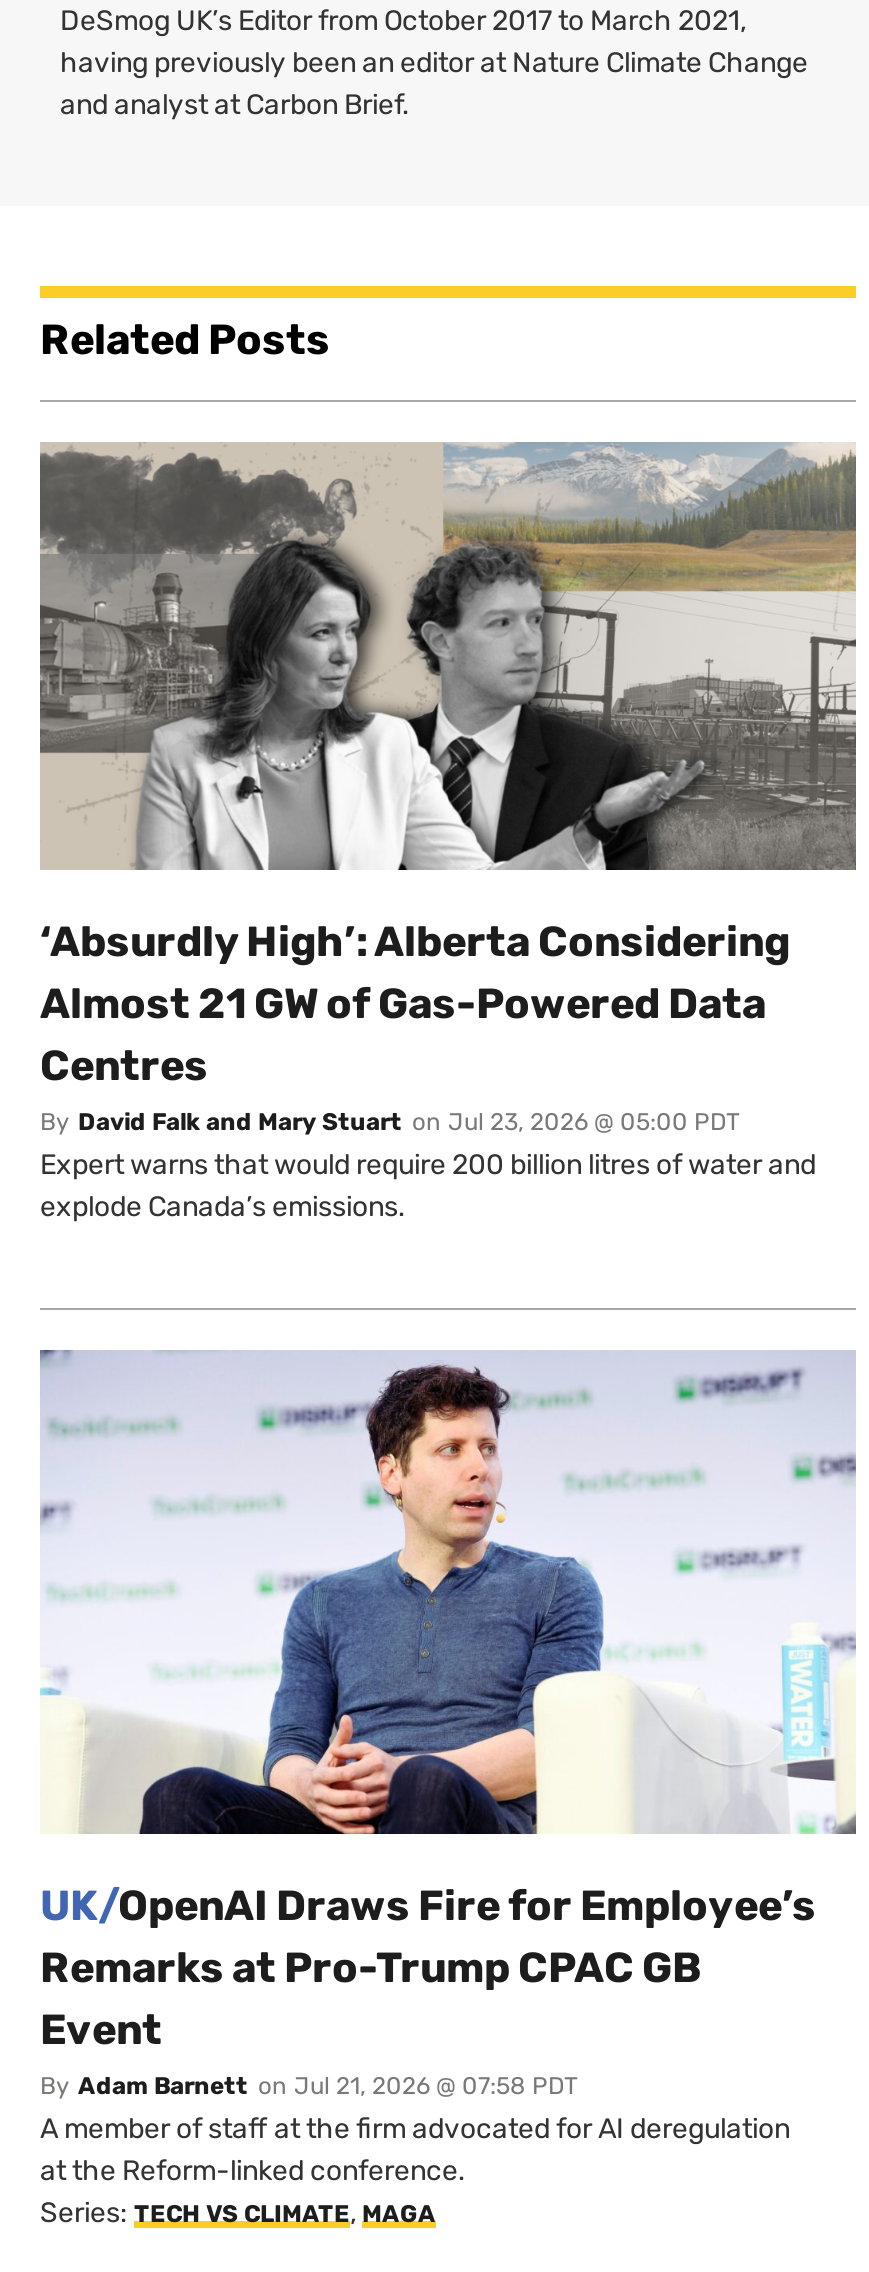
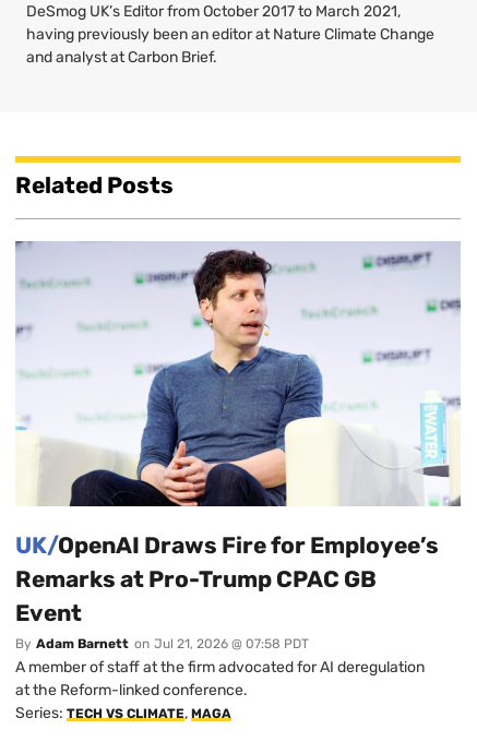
[38,442,858,1224] [image] | ‘Absurdly High’: Alberta Considering | Almost 21 GW of Gas-Powered Data | Centres | By David Falk and Mary Stuart on Jul 23, 2026 @ 05:00 PDT | Expert warns that would require 200 billion litres of water and | explode Canada’s emissions. -> none

